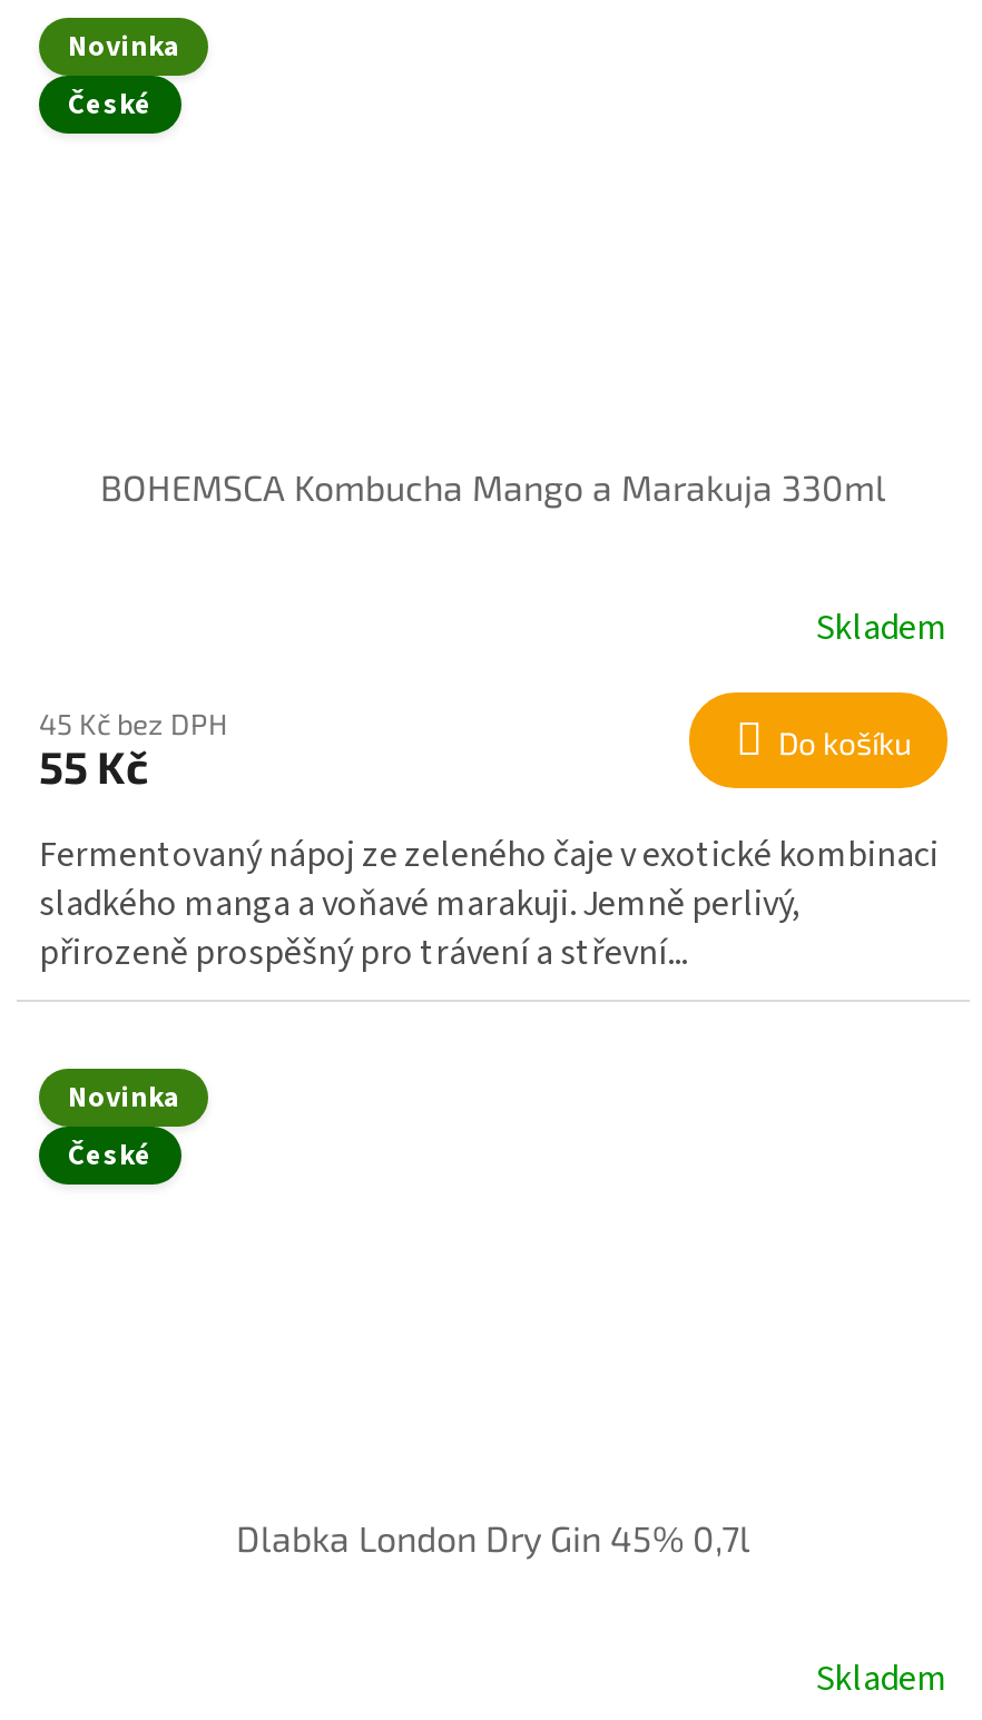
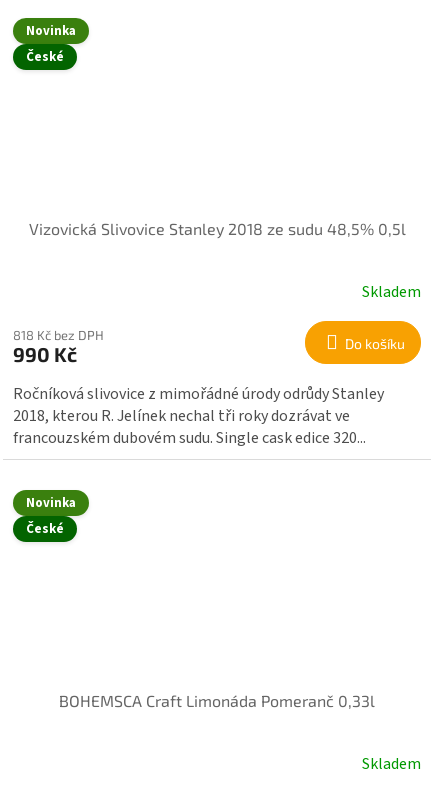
[100,464,886,507] BOHEMSCA Kombucha Mango a Marakuja 330ml -> [28,219,405,238] Vizovická Slivovice Stanley 2018 ze sudu 48,5% 0,5l
[39,705,228,741] 45 Kč bez DPH -> [13,327,104,343] 818 Kč bez DPH
[39,738,148,792] 55 Kč -> [13,342,77,366] 990 Kč
[39,830,939,977] Fermentovaný nápoj ze zeleného čaje v exotické kombinaci | sladkého manga a voňavé marakuji. Jemně perlivý, | přirozeně prospěšný pro trávení a střevní... -> [13,383,384,449] Ročníková slivovice z mimořádné úrody odrůdy Stanley | 2018, kterou R. Jelínek nechal tři roky dozrávat ve | francouzském dubovém sudu. Single cask edice 320...
[236,1515,750,1558] Dlabka London Dry Gin 45% 0,7l -> [59,691,375,710] BOHEMSCA Craft Limonáda Pomeranč 0,33l

